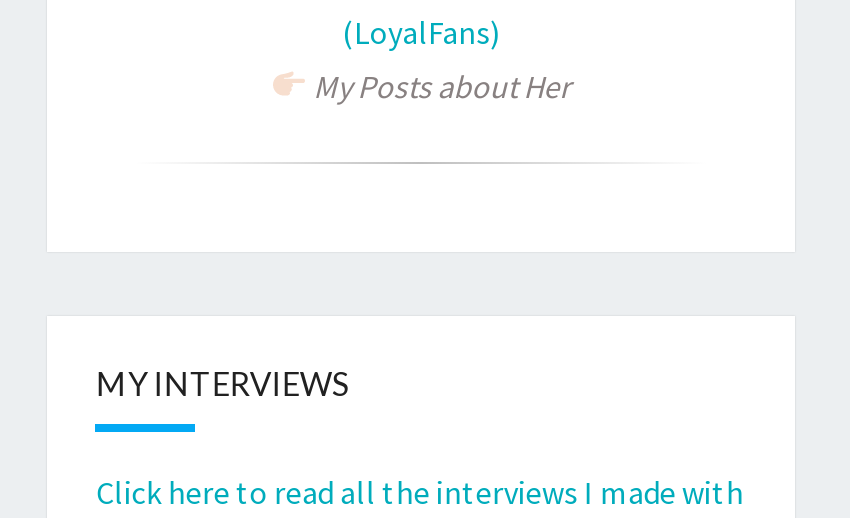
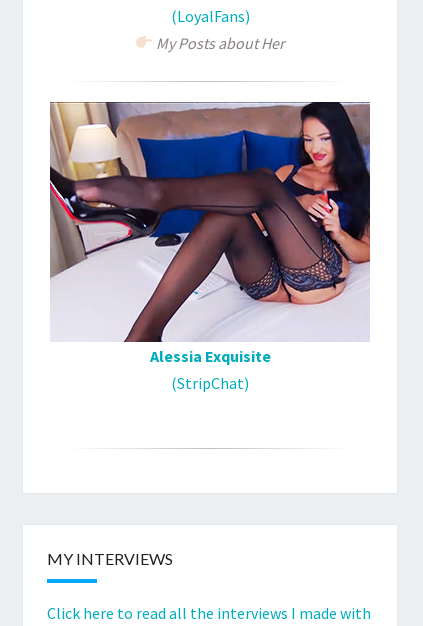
none -> [49,101,371,393] [image] | Alessia Exquisite | (StripChat)

